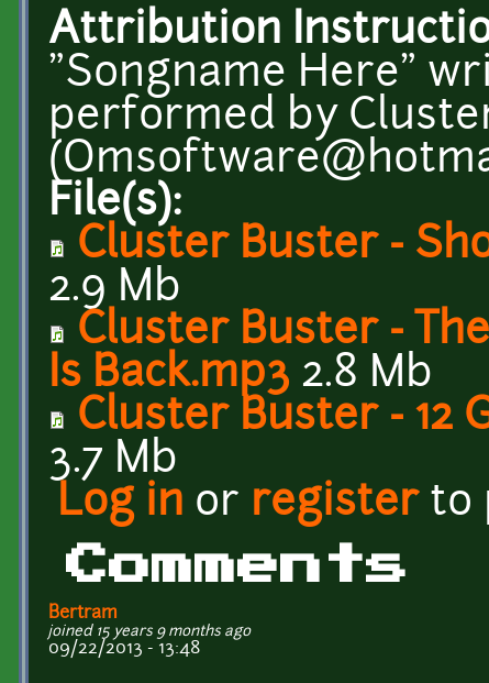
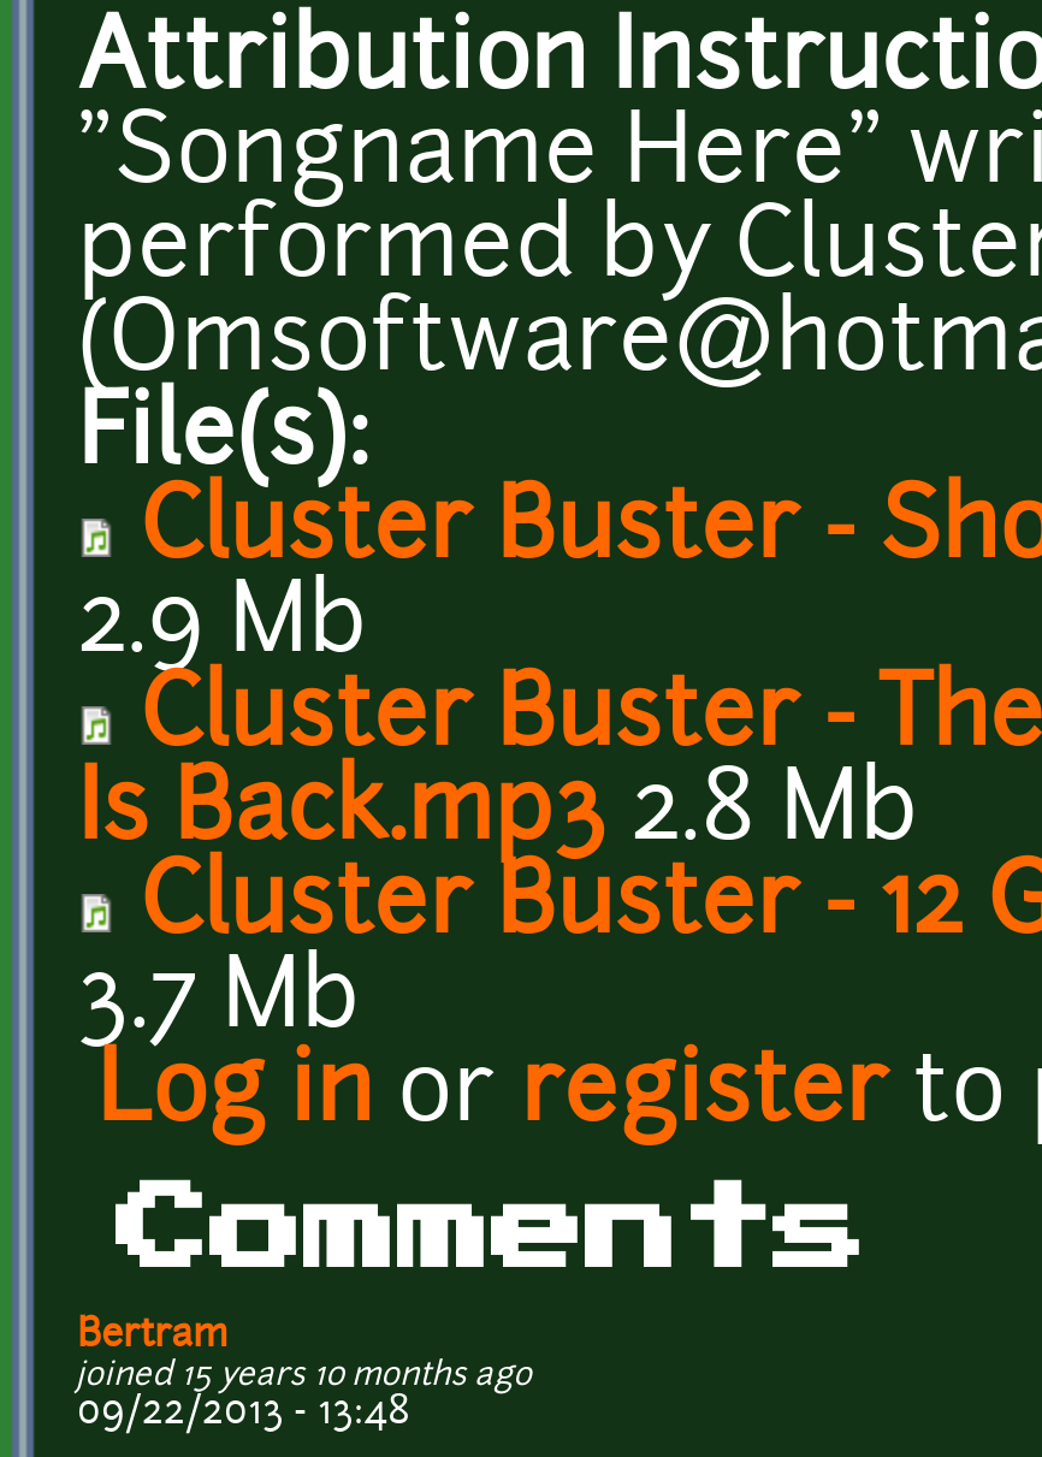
[48,624,251,639] joined 15 years 9 months ago -> [77,1360,532,1392] joined 15 years 10 months ago

